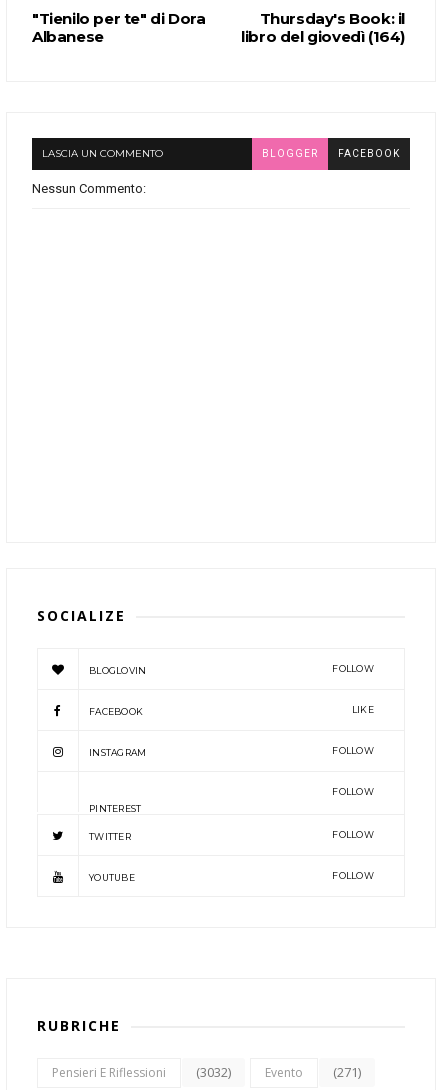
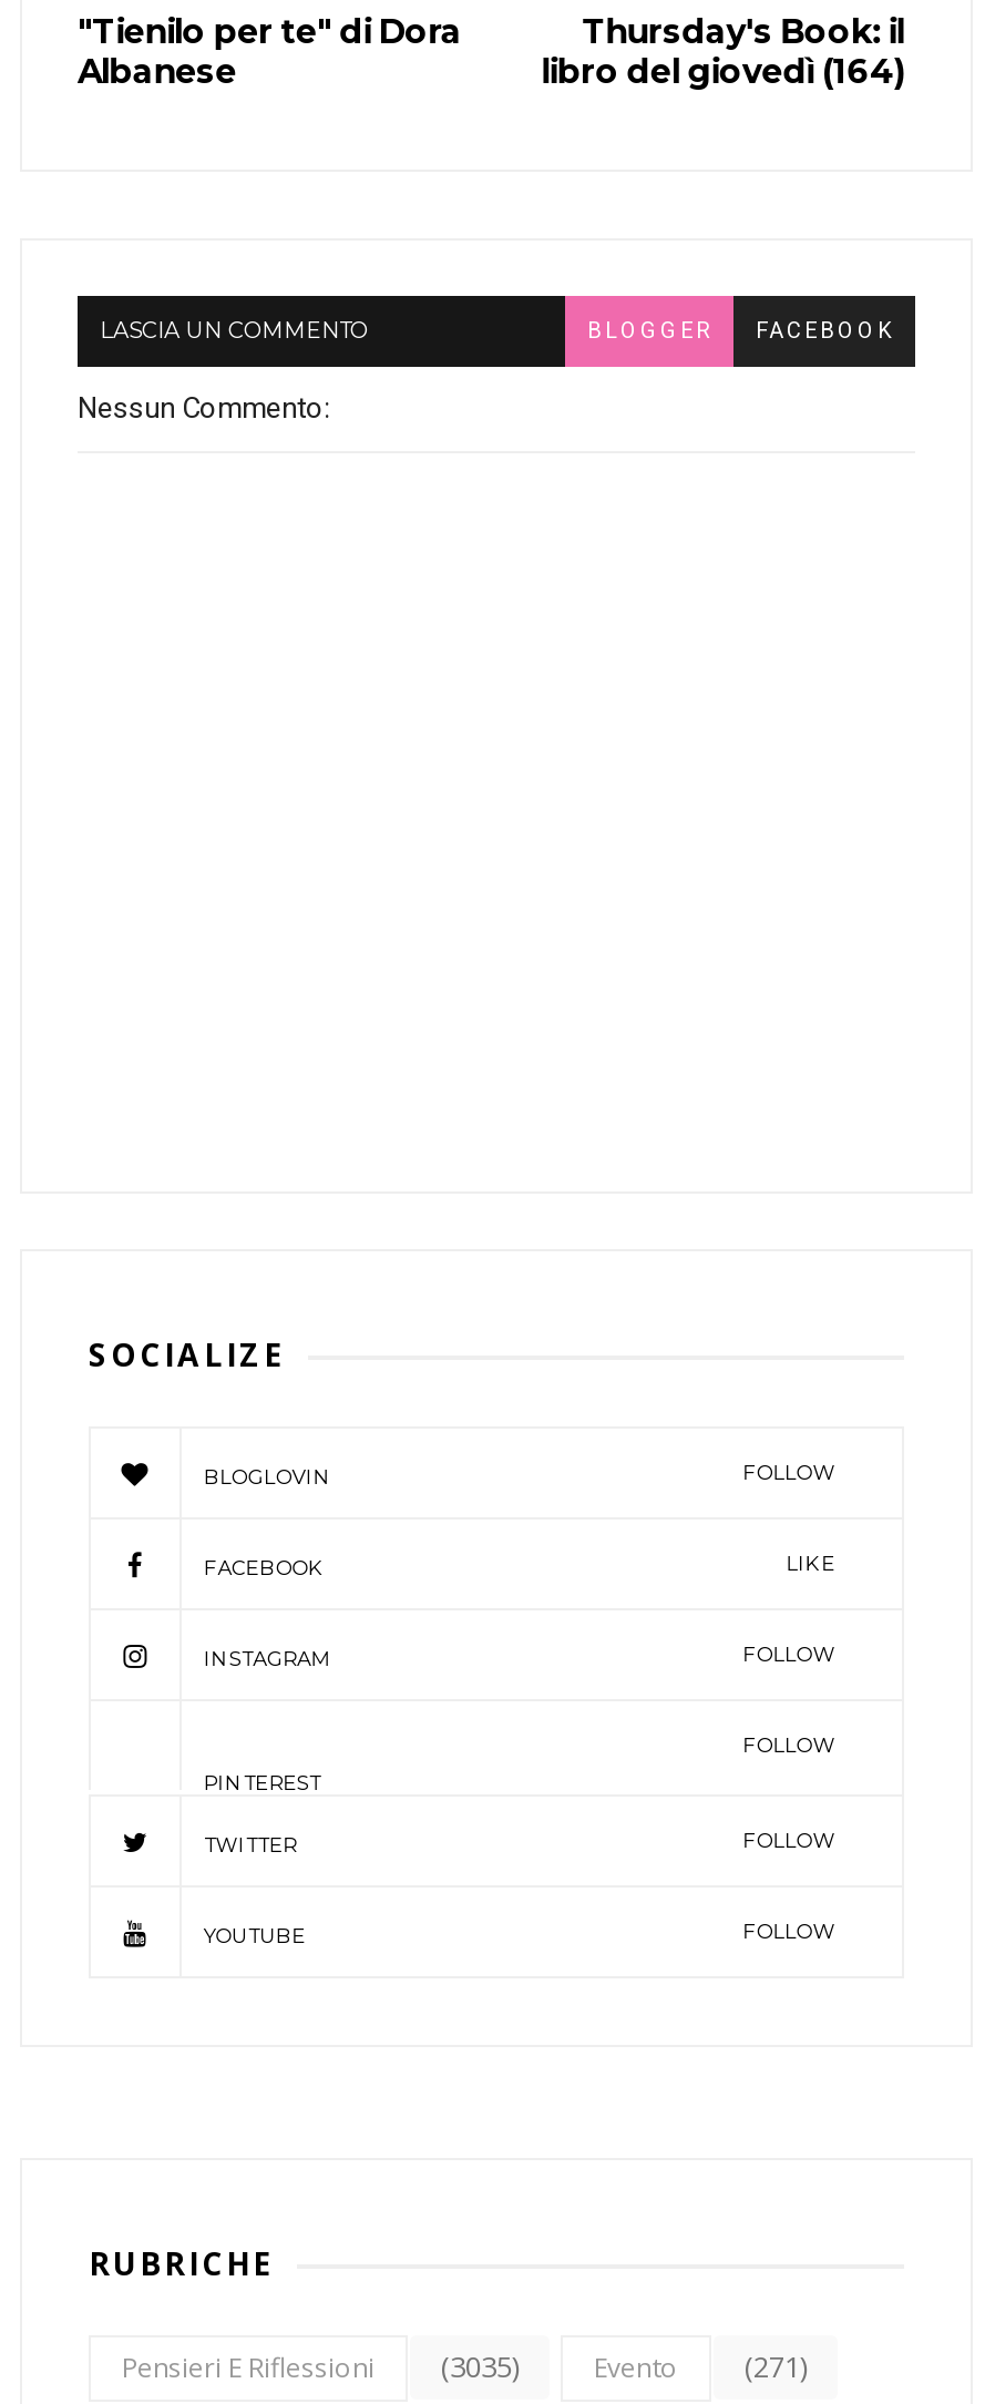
[52,1062,361,1080] Pensieri E Riflessioni (3032) Evento (271) -> [122,2345,807,2385] Pensieri E Riflessioni (3035) Evento (271)

